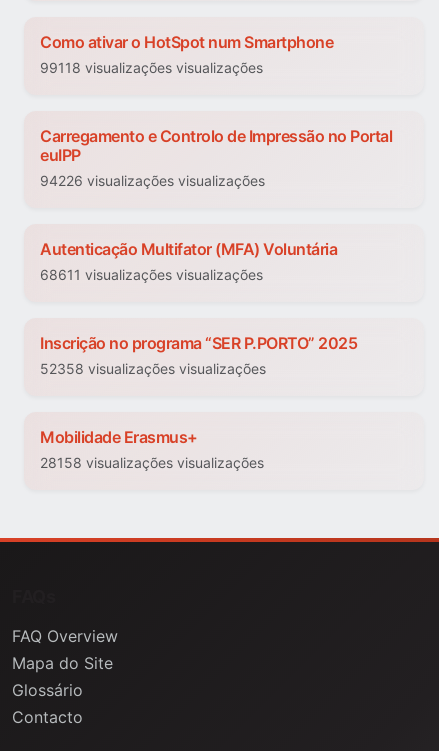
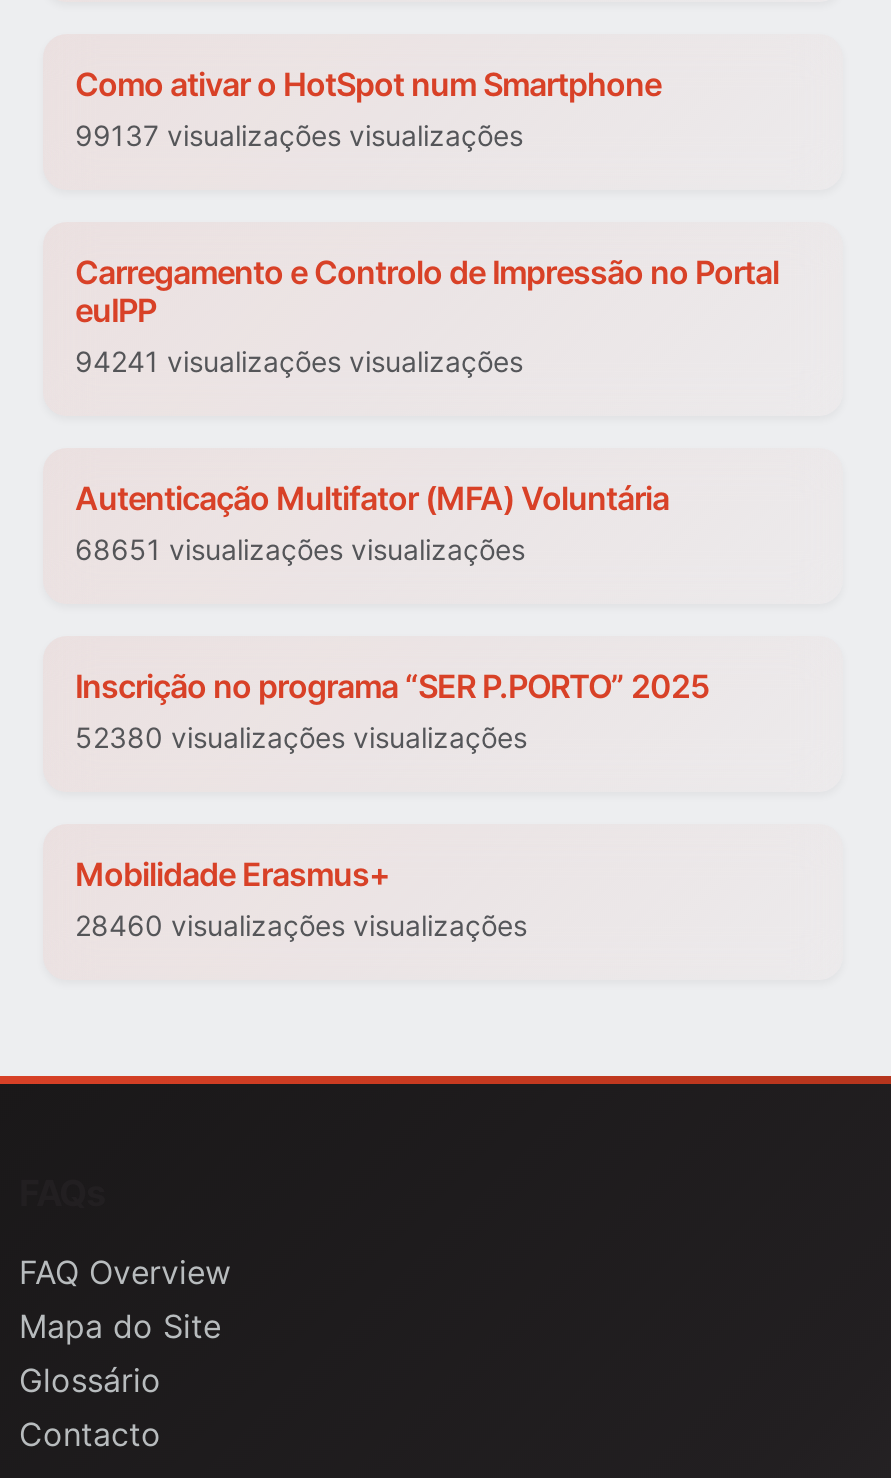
[40,59,263,76] 99118 visualizações visualizações -> [75,119,523,153] 99137 visualizações visualizações
[40,172,265,189] 94226 visualizações visualizações -> [75,345,523,379] 94241 visualizações visualizações
[40,266,263,283] 68611 visualizações visualizações -> [75,533,525,567] 68651 visualizações visualizações
[40,360,266,377] 52358 visualizações visualizações -> [75,721,527,755] 52380 visualizações visualizações
[40,454,264,471] 28158 visualizações visualizações -> [75,909,527,943] 28460 visualizações visualizações

